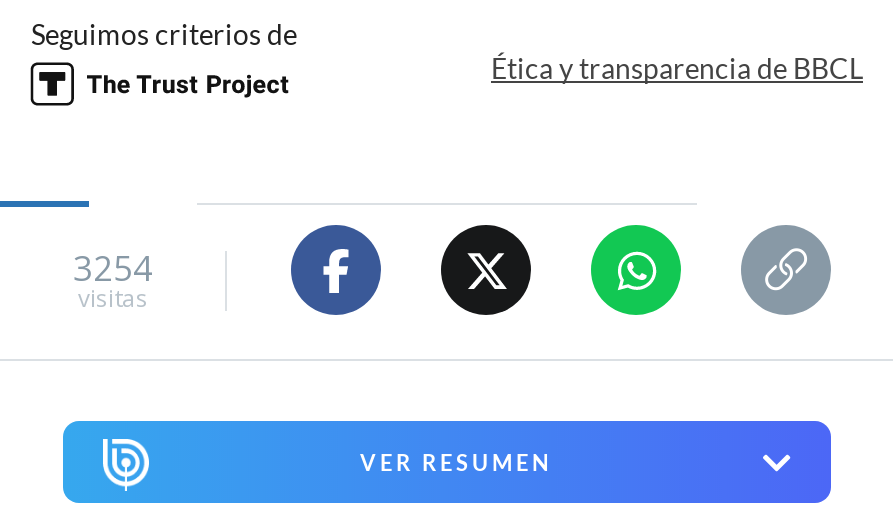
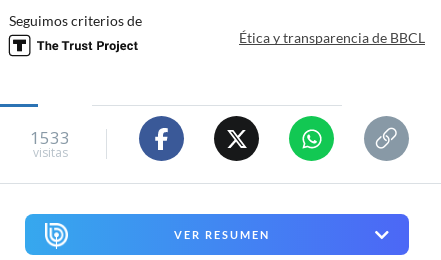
[73,245,153,291] 3254 -> [30,126,70,149] 1533

